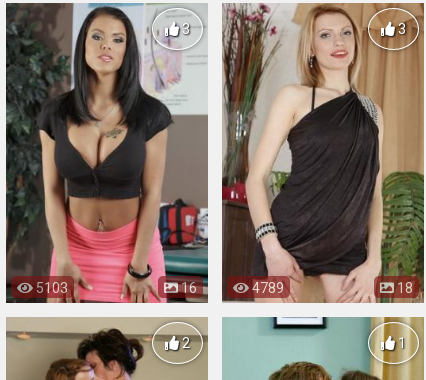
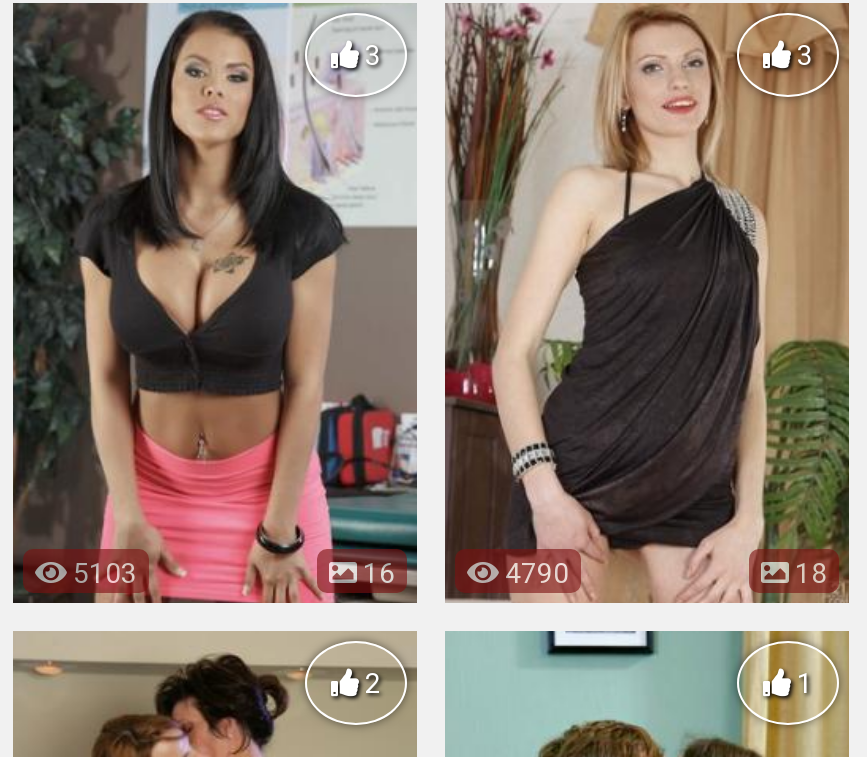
[249,279,284,295] 4789 -> [499,556,569,588] 4790

